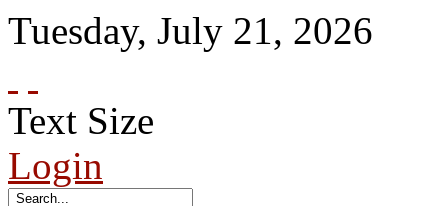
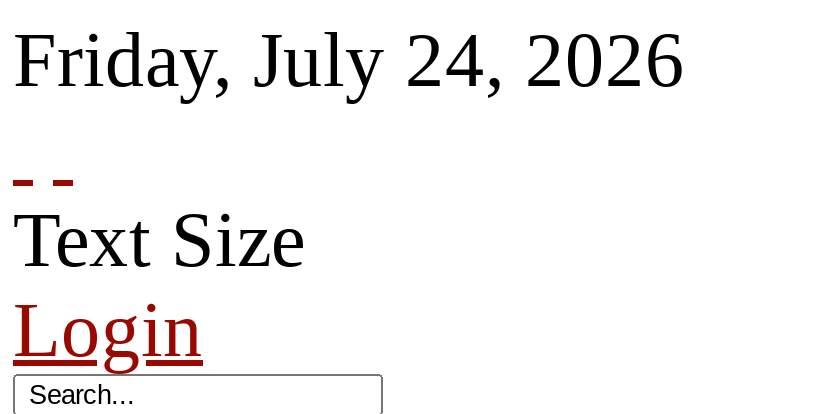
[8,9,373,52] Tuesday, July 21, 2026 -> [13,16,685,102] Friday, July 24, 2026

